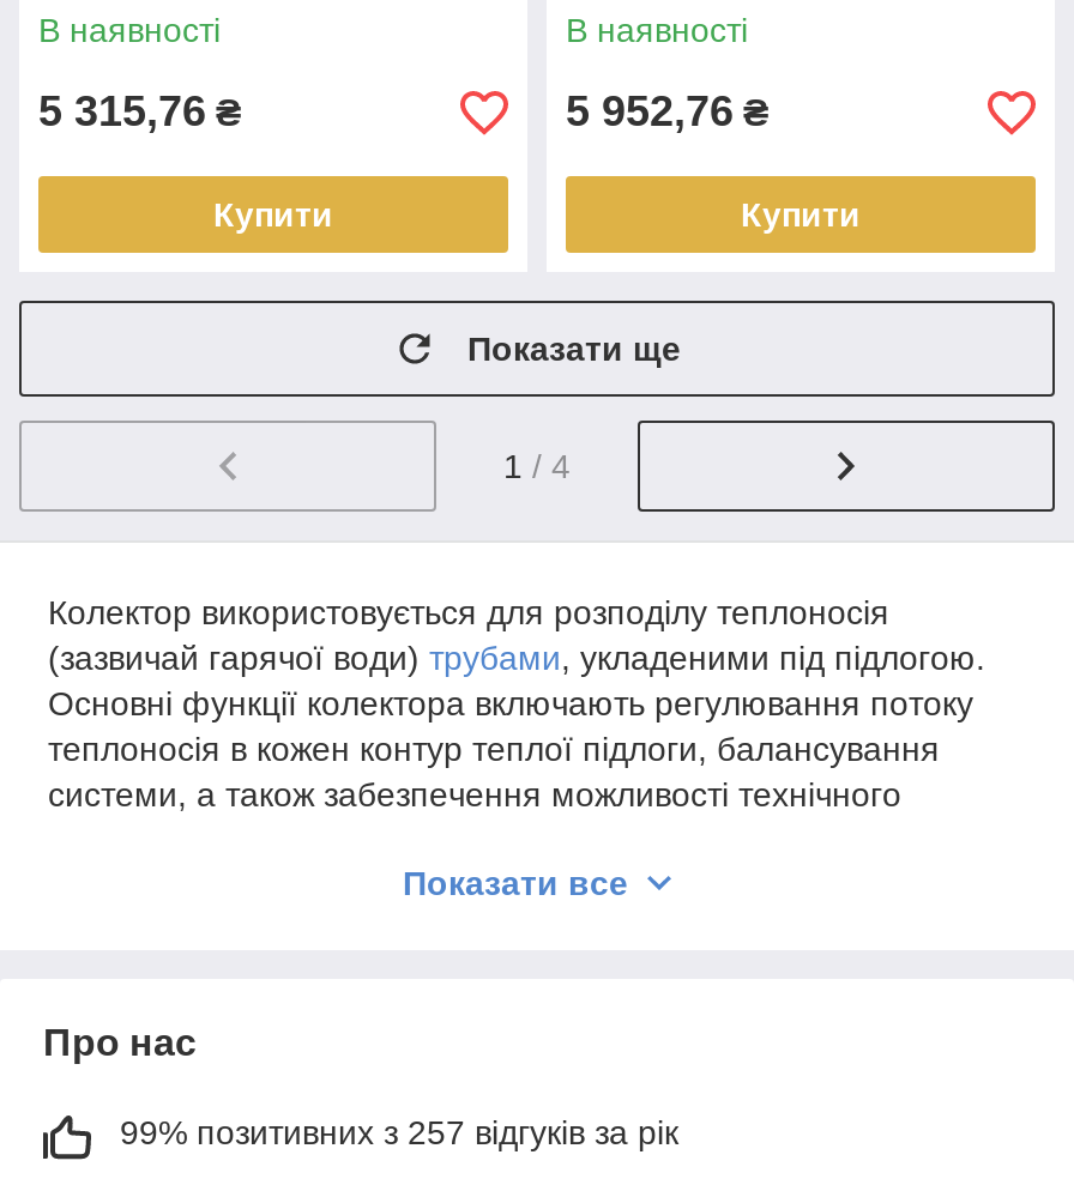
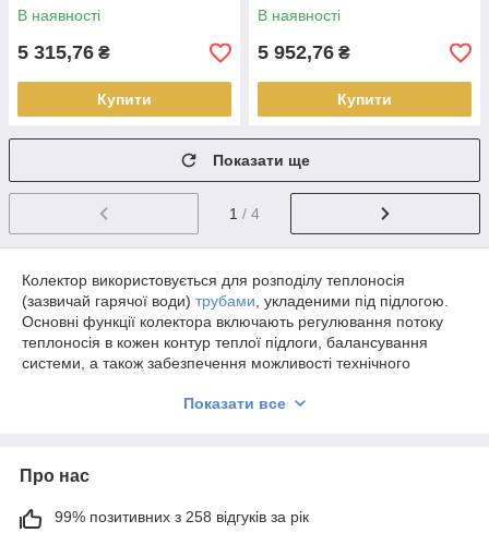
[120,1113,678,1151] 99% позитивних з 257 відгуків за рік -> [55,508,309,525] 99% позитивних з 258 відгуків за рік

